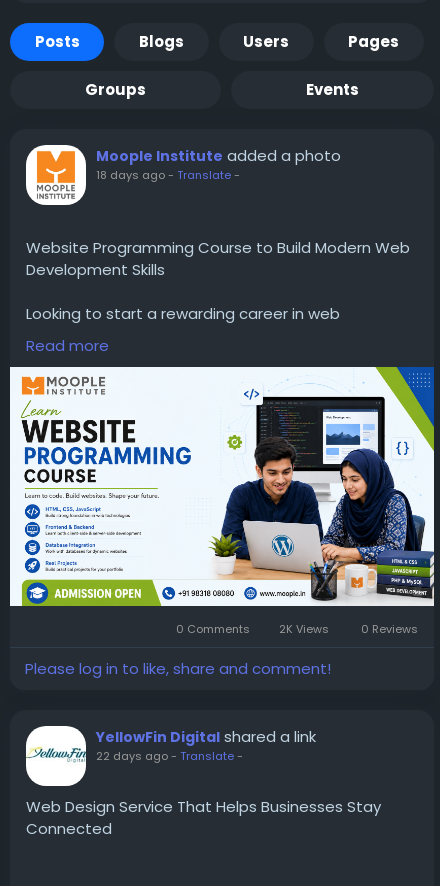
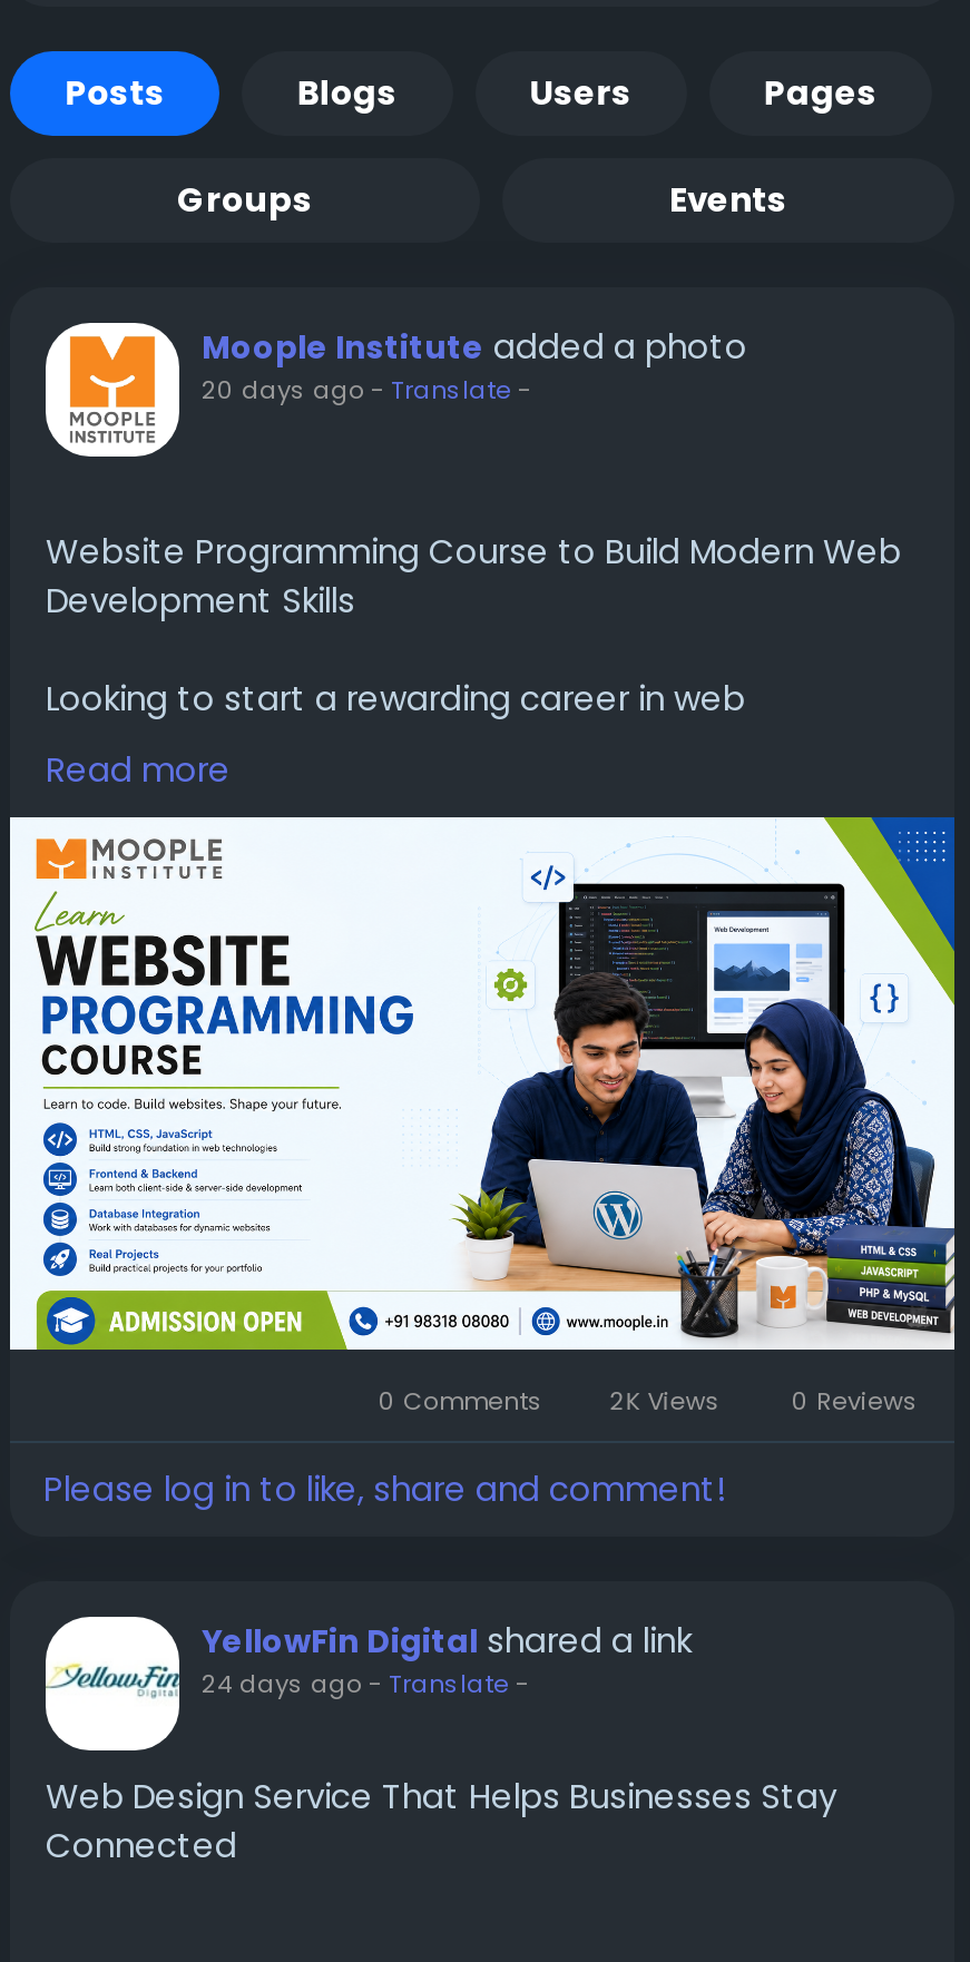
[96,167,243,183] 18 days ago - Translate - -> [202,372,538,408] 20 days ago - Translate -
[96,748,246,764] 22 days ago - Translate - -> [202,1665,536,1701] 24 days ago - Translate -

